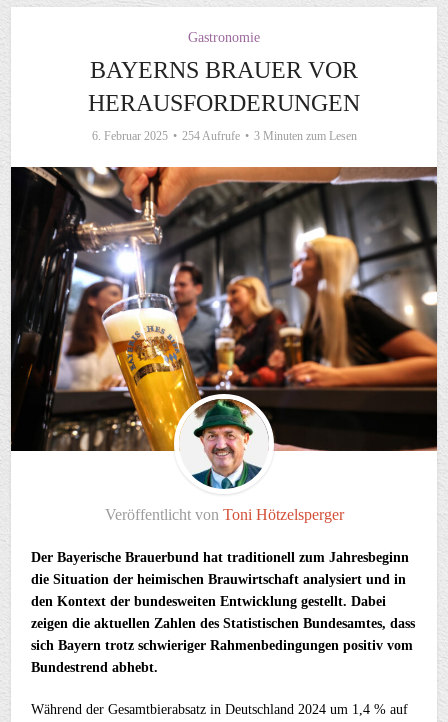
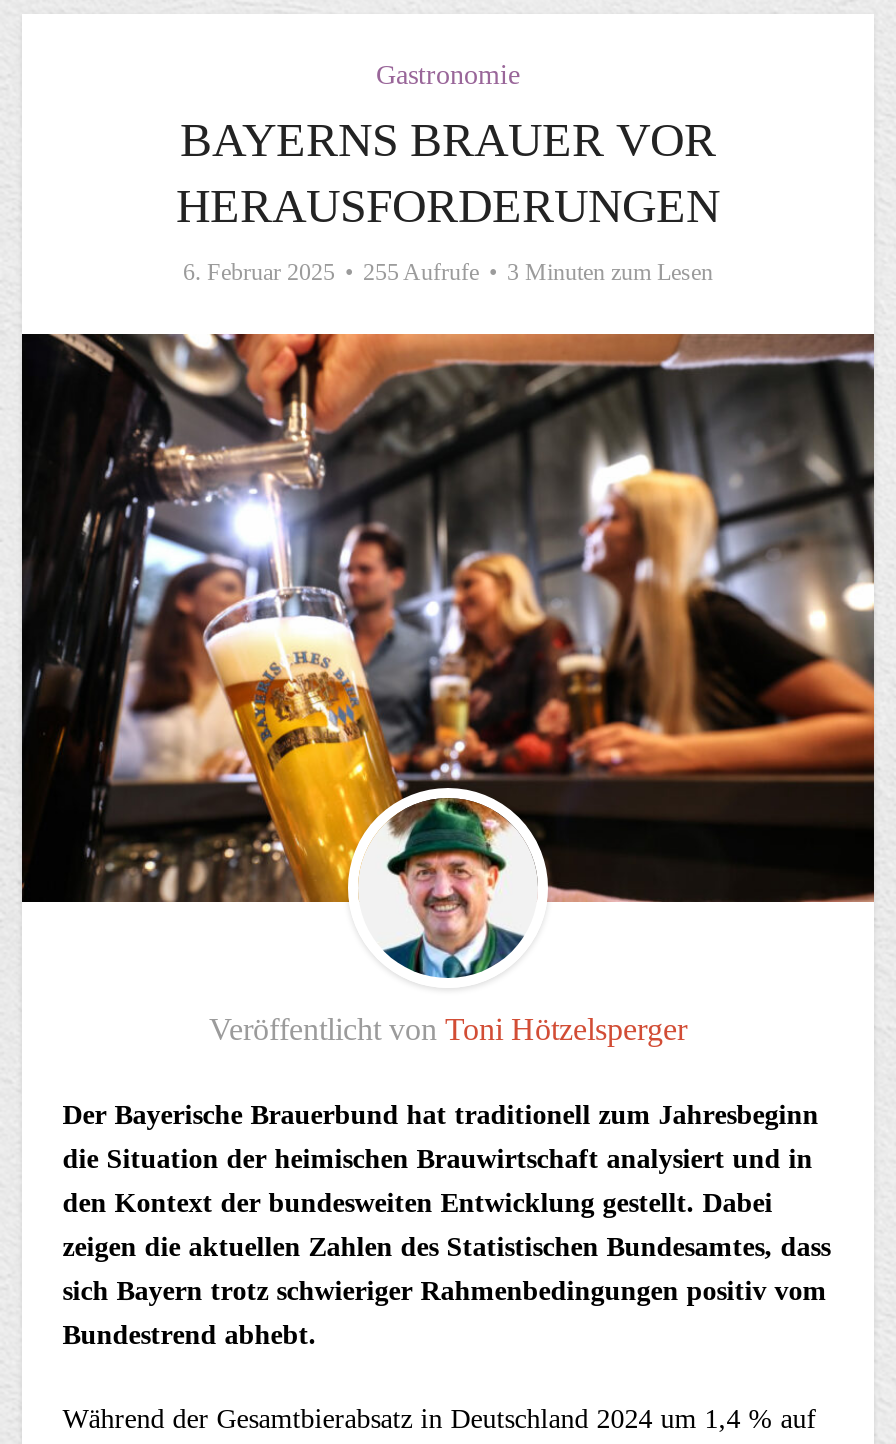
[91,129,356,143] 6. Februar 2025 254 Aufrufe 3 Minuten zum Lesen -> [183,258,713,286] 6. Februar 2025 255 Aufrufe 3 Minuten zum Lesen

